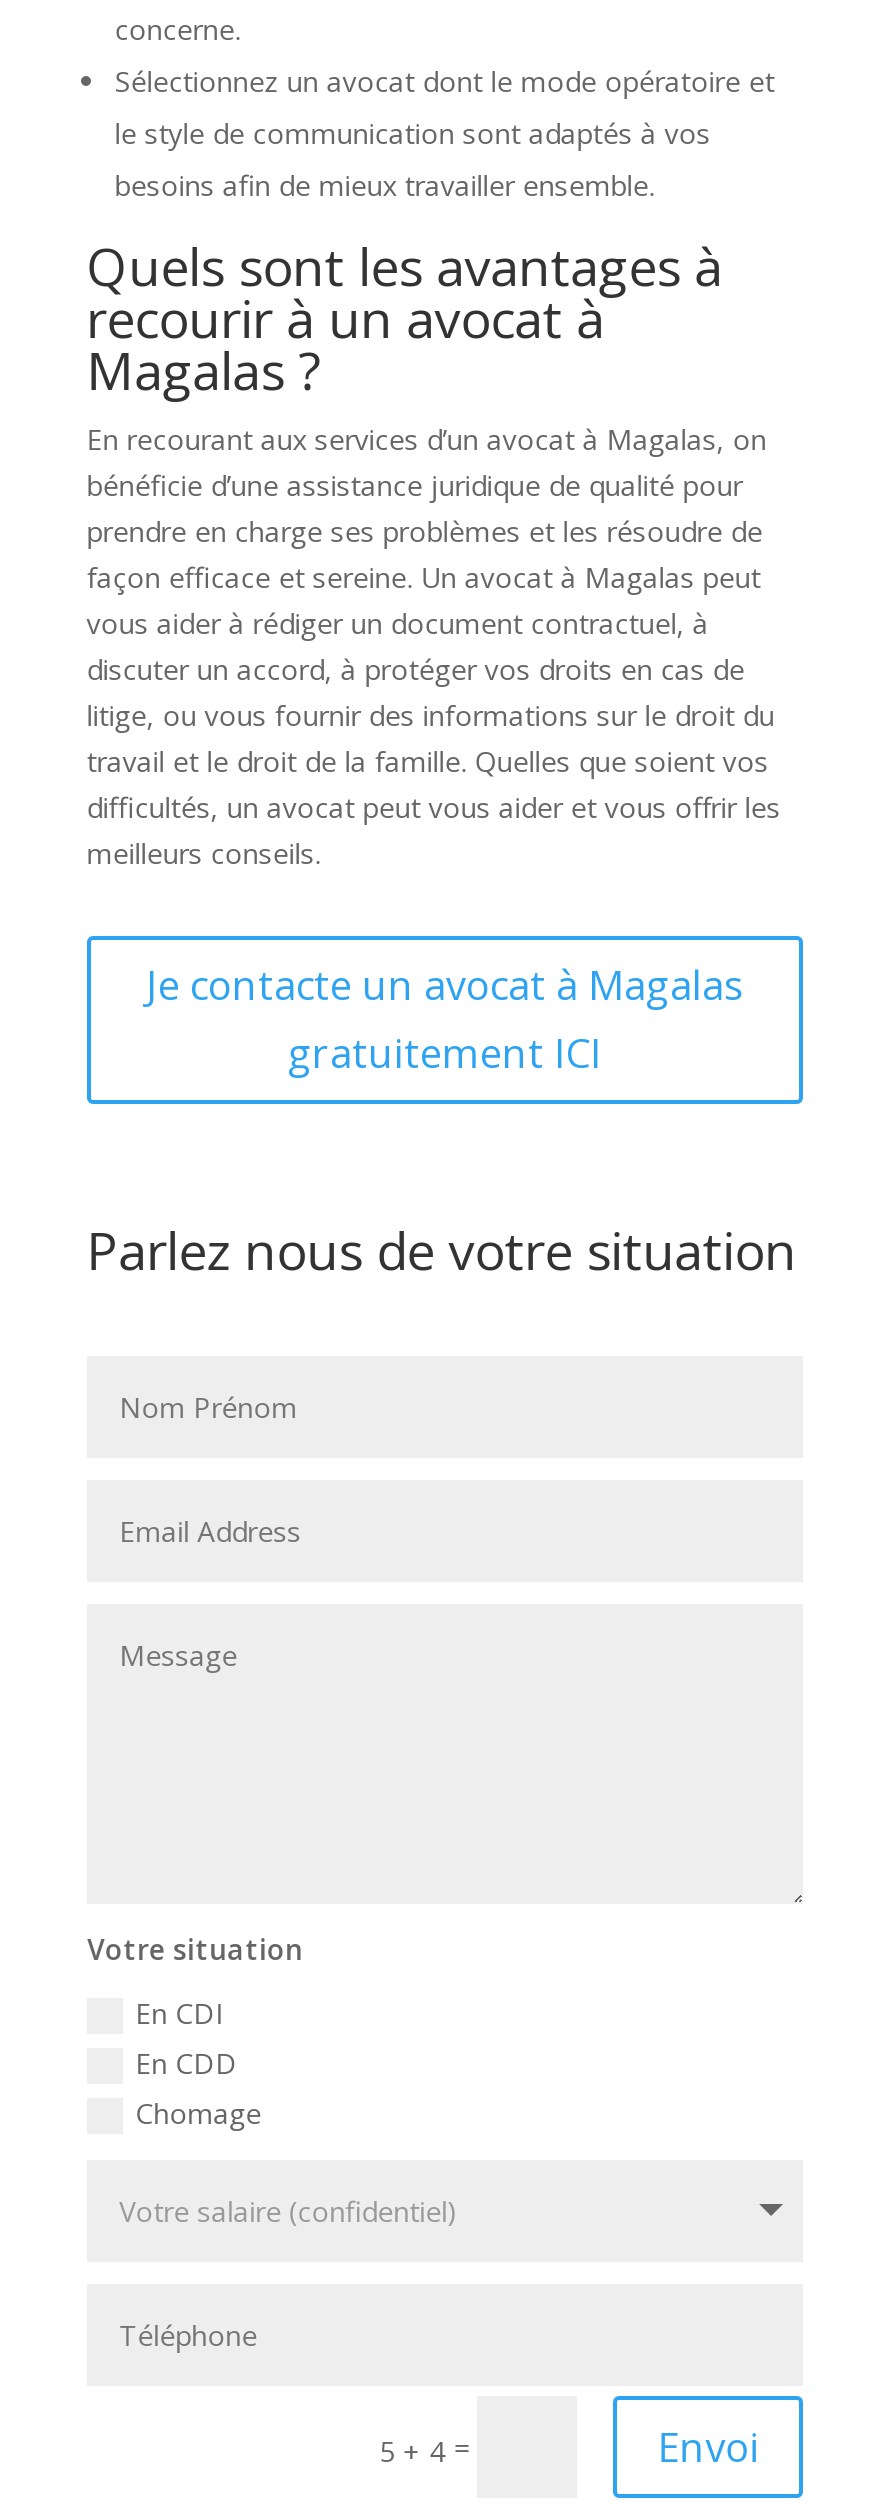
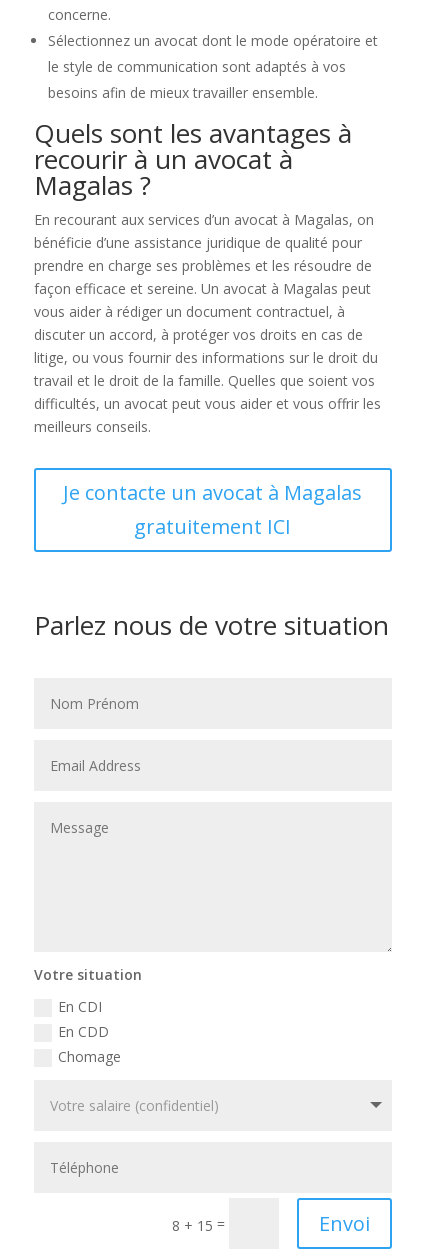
[379,2429,477,2470] 5 + 4 = -> [172,1214,229,1235] 8 + 15 =

